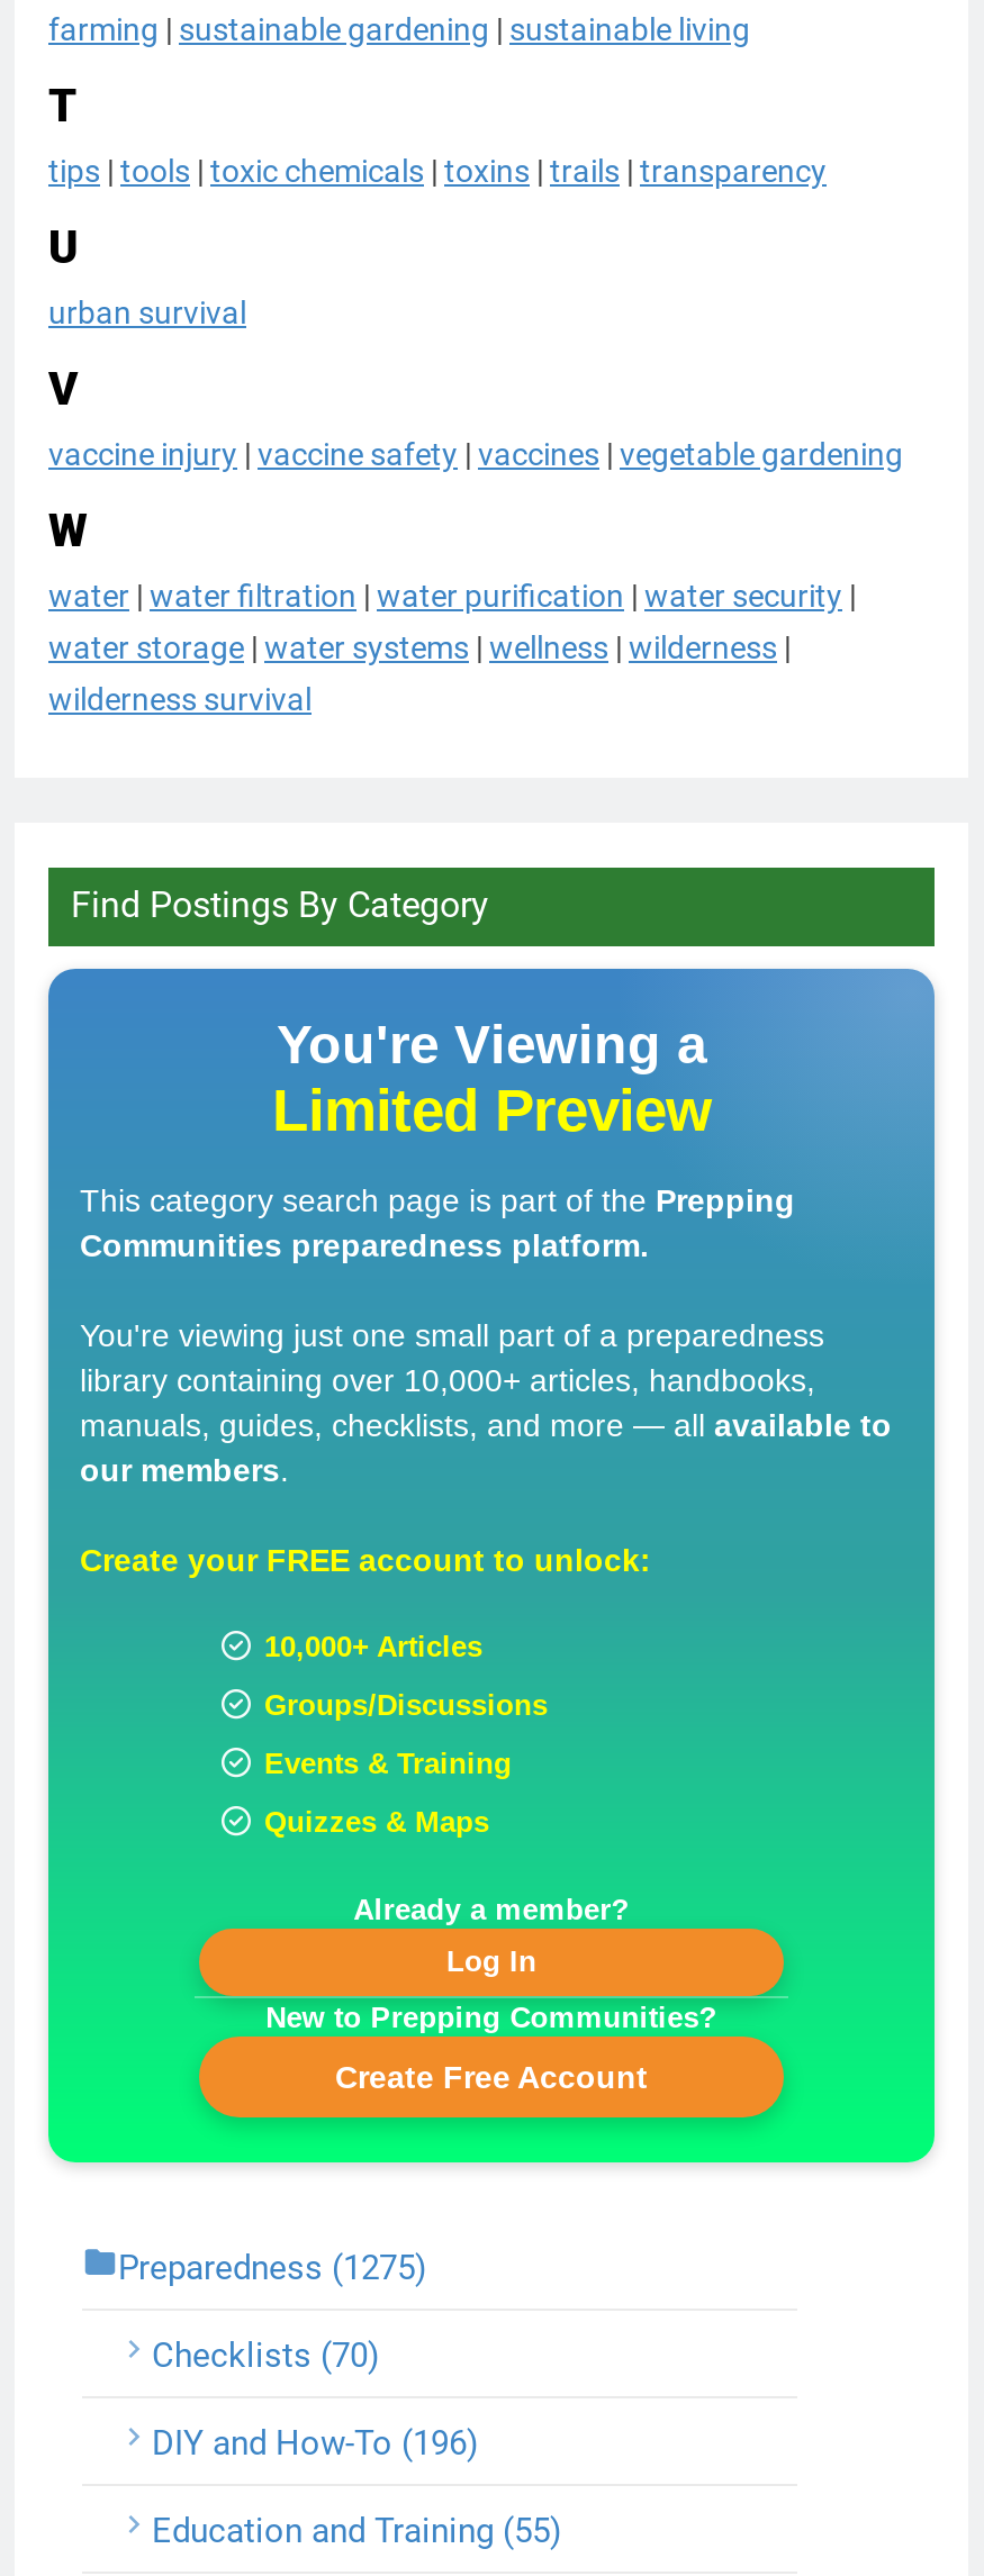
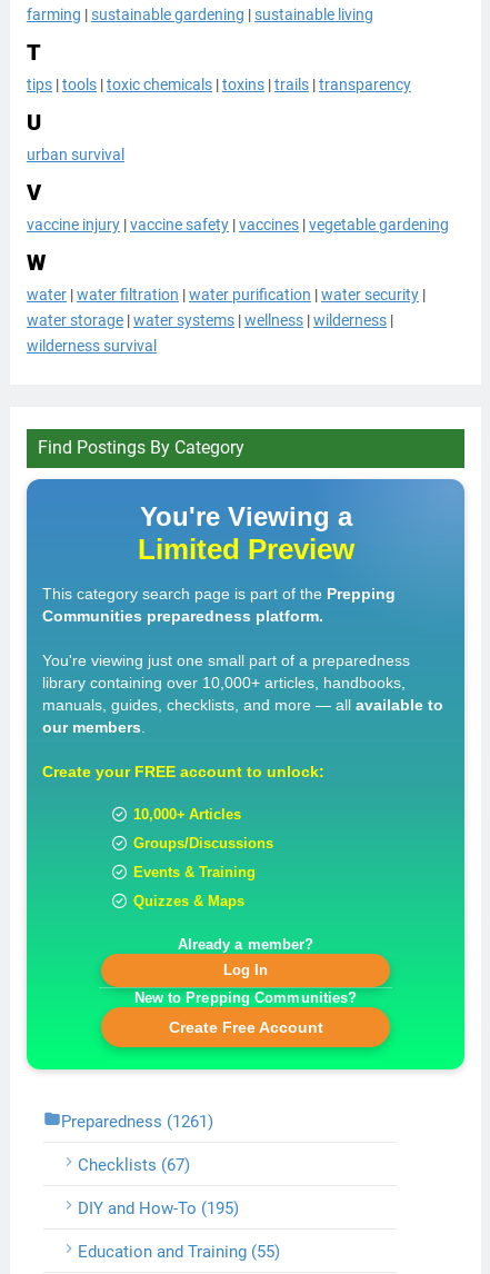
[118,2248,426,2288] Preparedness (1275) -> [61,1112,213,1132] Preparedness (1261)
[152,2335,379,2376] Checklists (70) -> [78,1155,190,1175] Checklists (67)
[152,2423,478,2463] DIY and How-To (196) -> [78,1198,239,1218] DIY and How-To (195)

